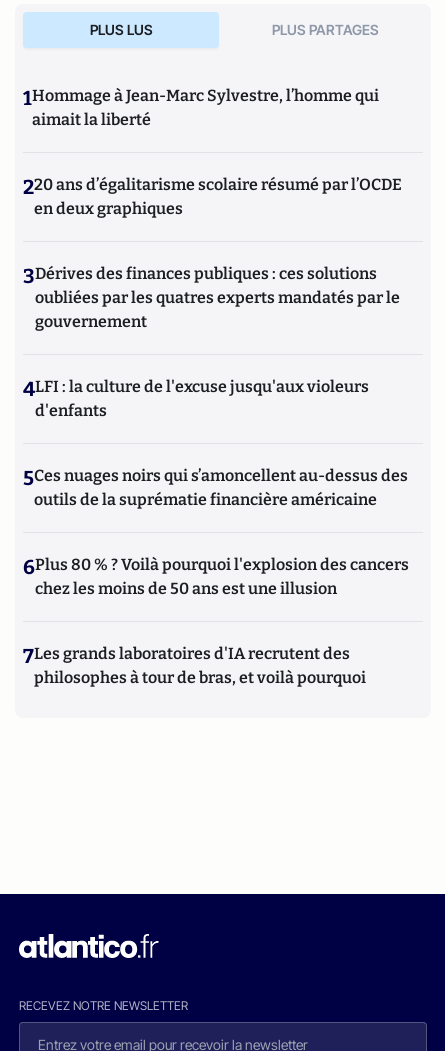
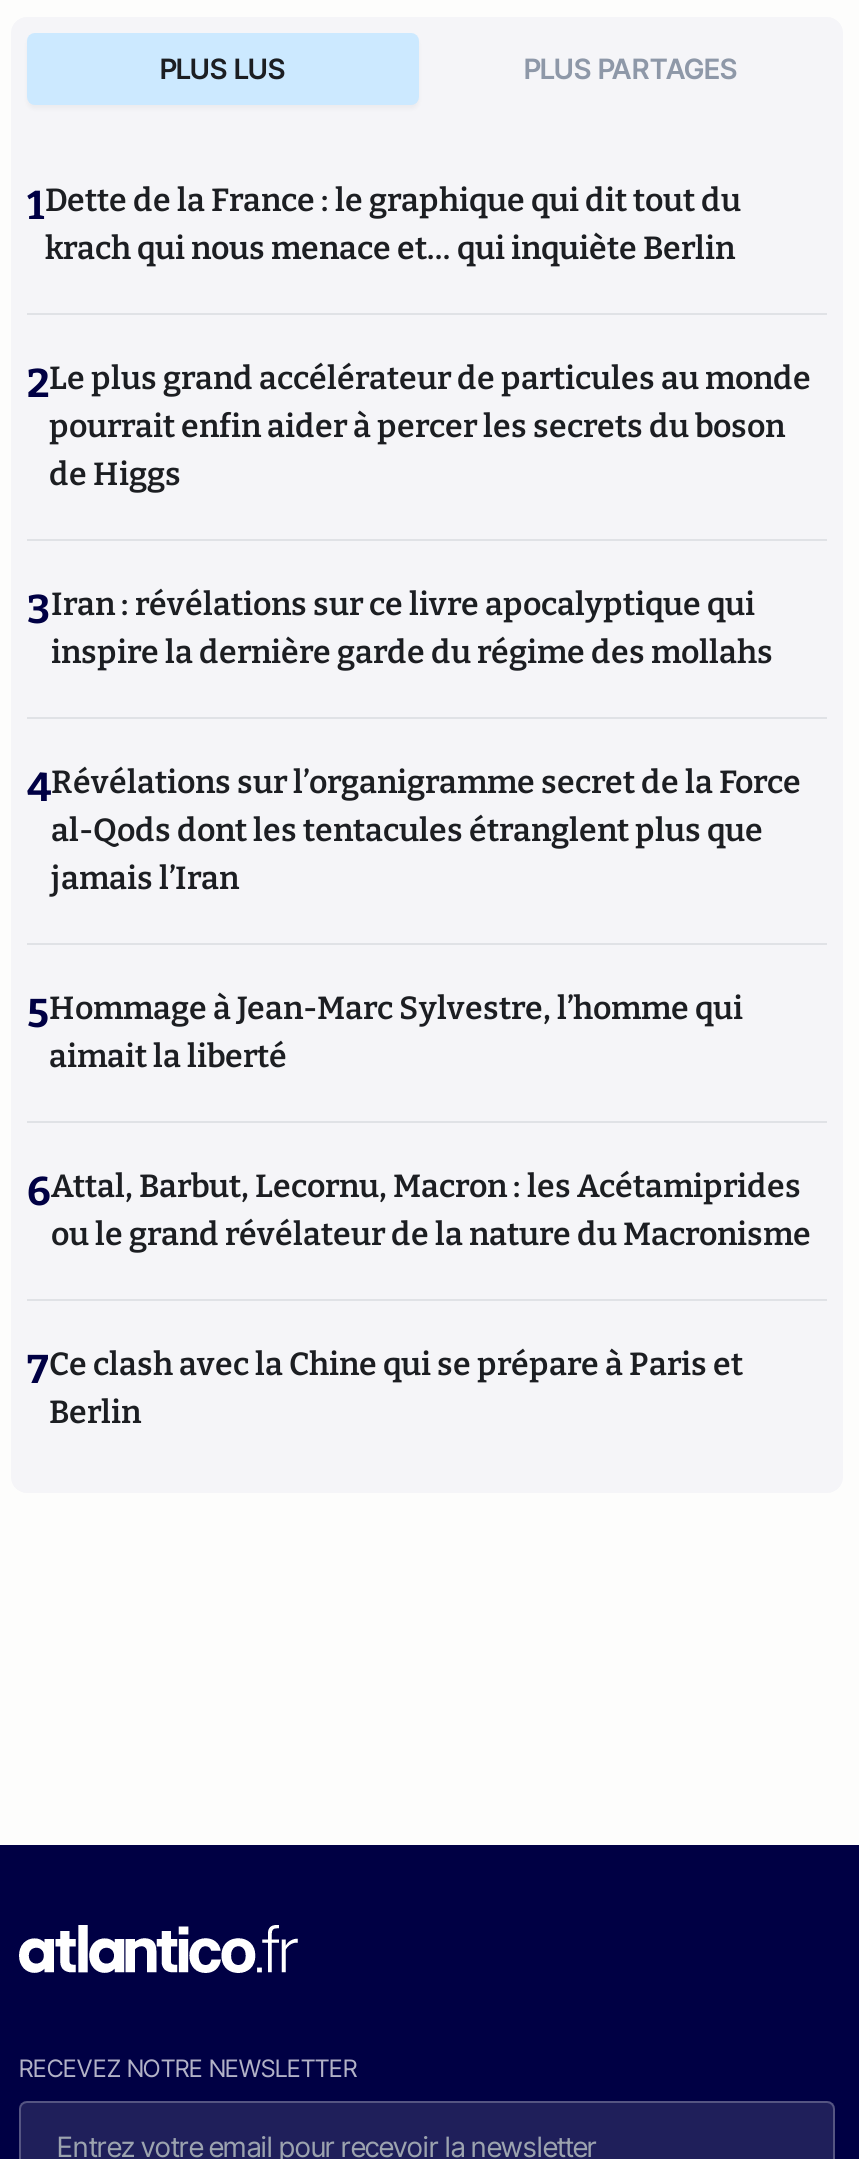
[23,86,379,110] 1Hommage à Jean-Marc Sylvestre, l’homme qui -> [27,180,811,1036] 1Dette de la France : le graphique qui dit tout du | krach qui nous menace et… qui inquiète Berlin | 2Le plus grand accélérateur de particules au monde | pourrait enfin aider à percer les secrets du boson | de Higgs | 3Iran : révélations sur ce livre apocalyptique qui | inspire la dernière garde du régime des mollahs | 4Révélations sur l’organigramme secret de la Force | al-Qods dont les tentacules étranglent plus que | jamais l’Iran | 5Hommage à Jean-Marc Sylvestre, l’homme qui
moved [32,110,151,129] -> [49,1036,287,1074]: aimait la liberté
[23,175,409,687] 220 ans d’égalitarisme scolaire résumé par l’OCDE | en deux graphiques | 3Dérives des finances publiques : ces solutions | oubliées par les quatres experts mandatés par le | gouvernement | 4LFI : la culture de l'excuse jusqu'aux violeurs | d'enfants | 5Ces nuages noirs qui s’amoncellent au-dessus des | outils de la suprématie financière américaine | 6Plus 80 % ? Voilà pourquoi l'explosion des cancers | chez les moins de 50 ans est une illusion | 7Les grands laboratoires d'IA recrutent des | philosophes à tour de bras, et voilà pourquoi -> [27,1166,811,1430] 6Attal, Barbut, Lecornu, Macron : les Acétamiprides | ou le grand révélateur de la nature du Macronisme | 7Ce clash avec la Chine qui se prépare à Paris et | Berlin

